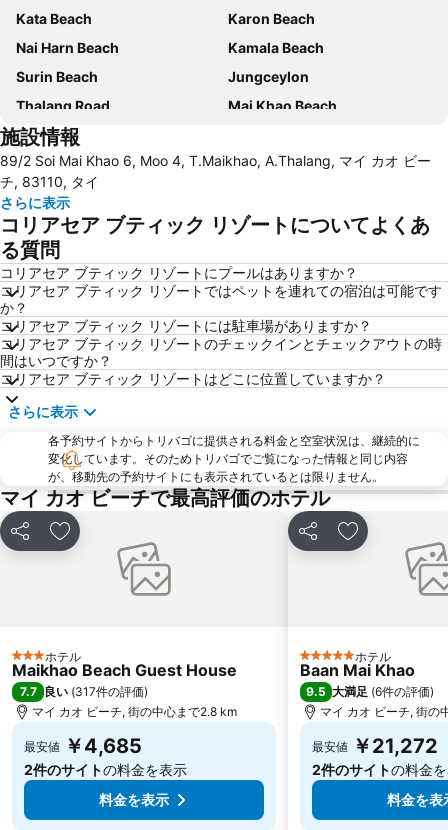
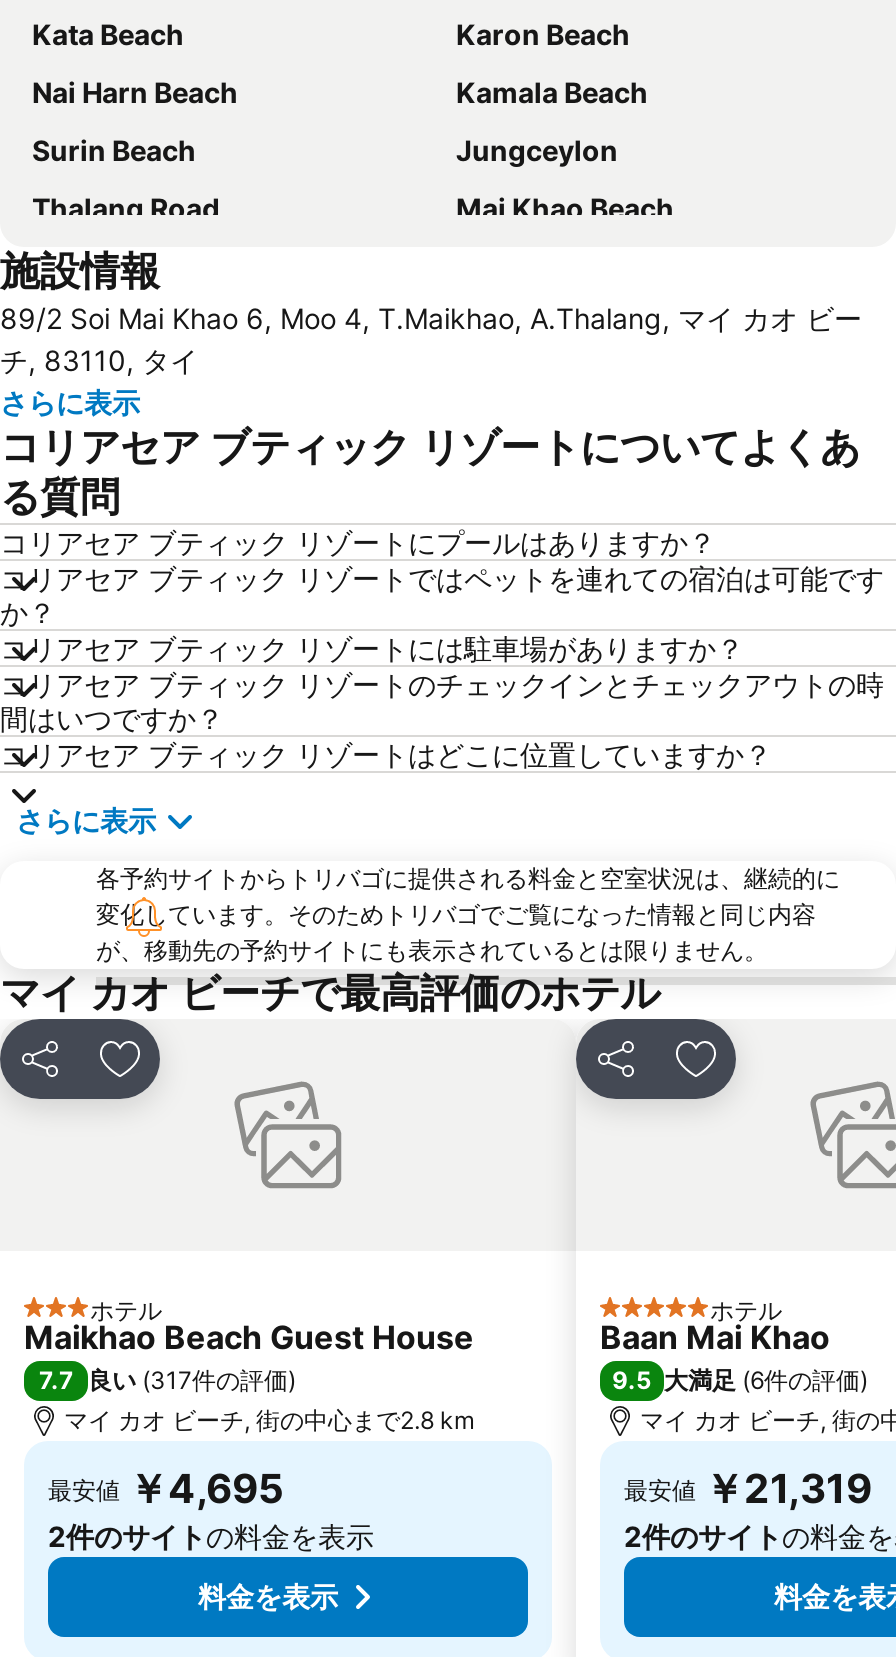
[24,734,142,758] 最安値 ￥4,685 -> [48,1464,284,1512] 最安値 ￥4,695
[312,734,438,758] 最安値 ￥21,272 -> [624,1464,872,1512] 最安値 ￥21,319

